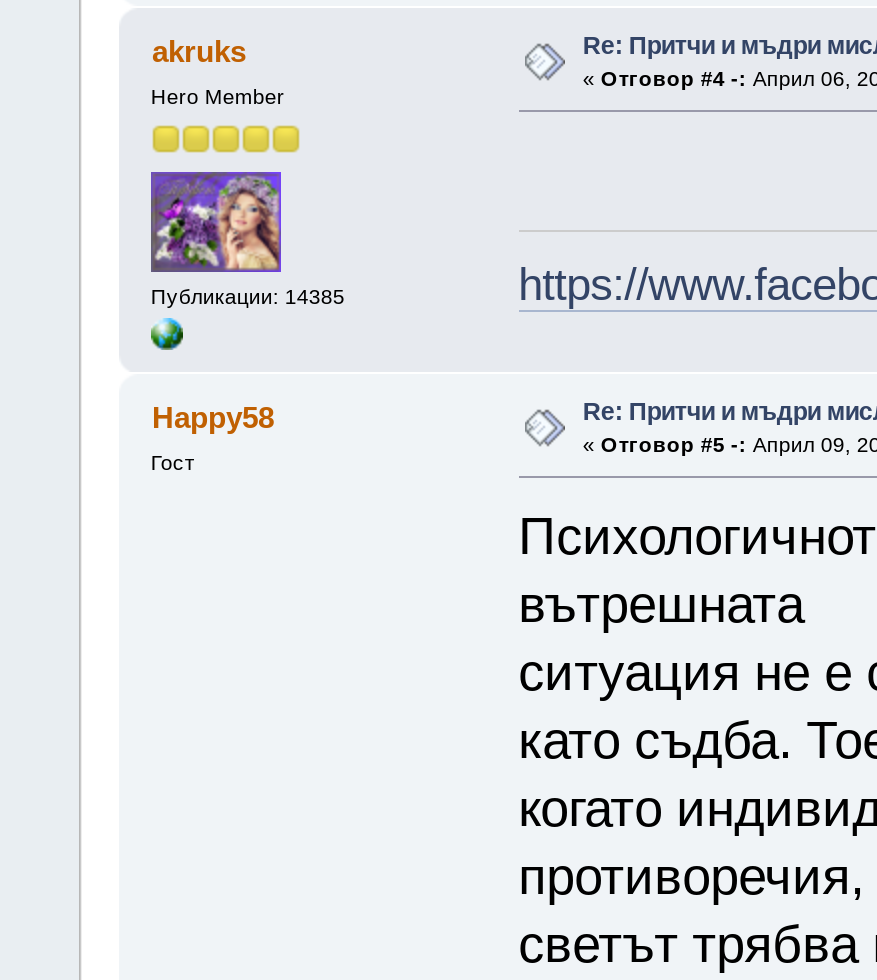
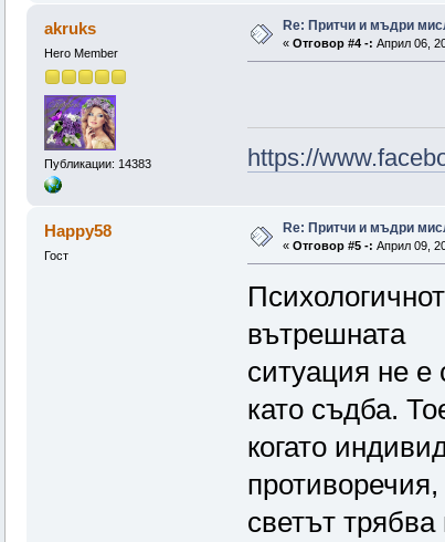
[151,284,345,308] Публикации: 14385 -> [44,157,151,170] Публикации: 14383

